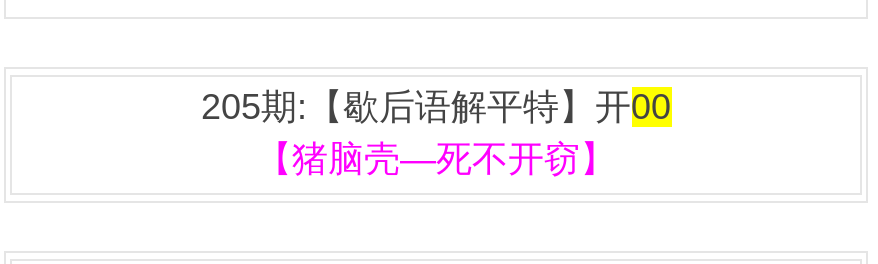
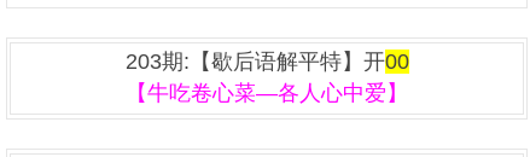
[201,87,671,179] 205期:【歇后语解平特】开00 | 【猪脑壳—死不开窃】 -> [125,50,409,105] 203期:【歇后语解平特】开00 | 【牛吃卷心菜—各人心中爱】

